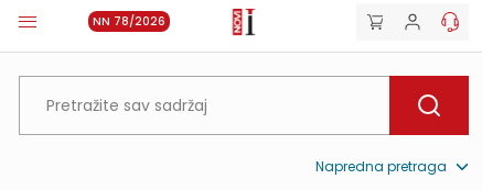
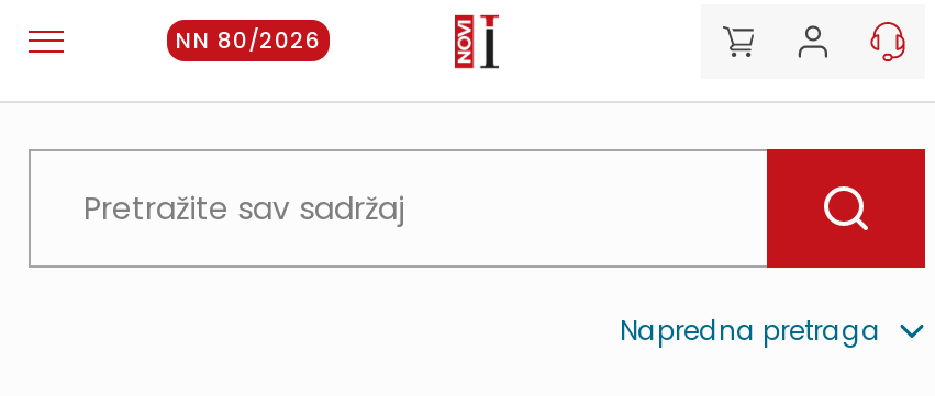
[93,13,165,30] NN 78/2026 -> [176,24,321,57] NN 80/2026

